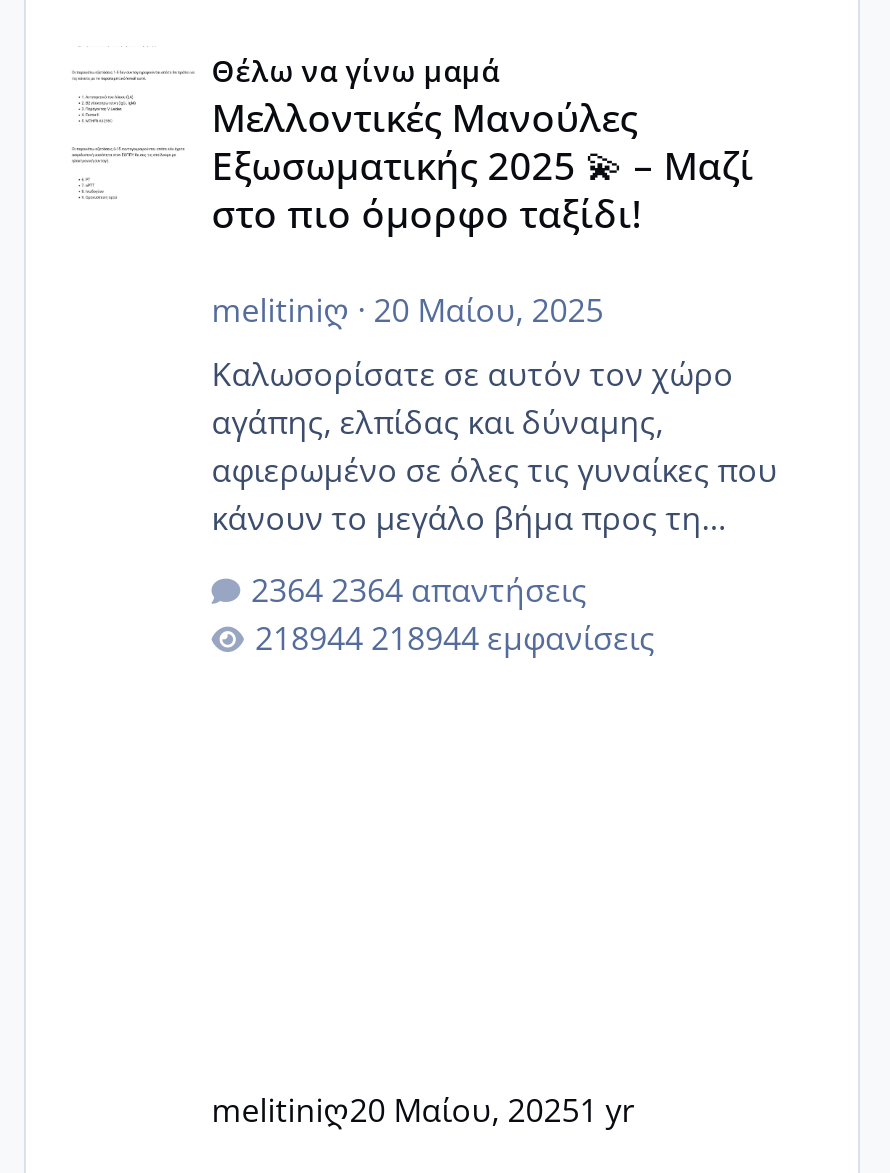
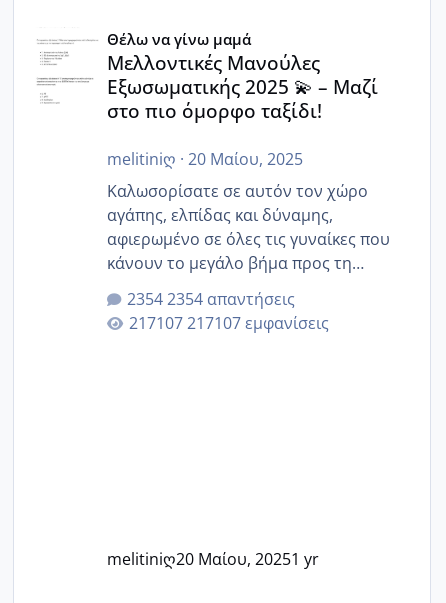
[331,568,587,612] 2364 απαντήσεις -> [166,288,294,310] 2354 απαντήσεις
[371,616,655,660] 218944 εμφανίσεις -> [186,312,328,334] 217107 εμφανίσεις

